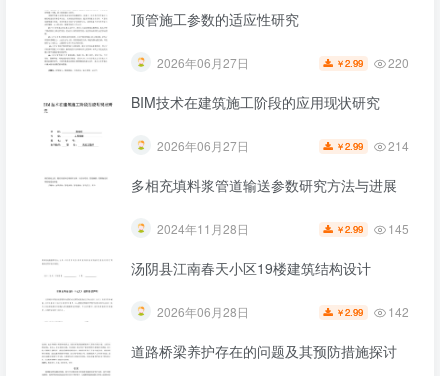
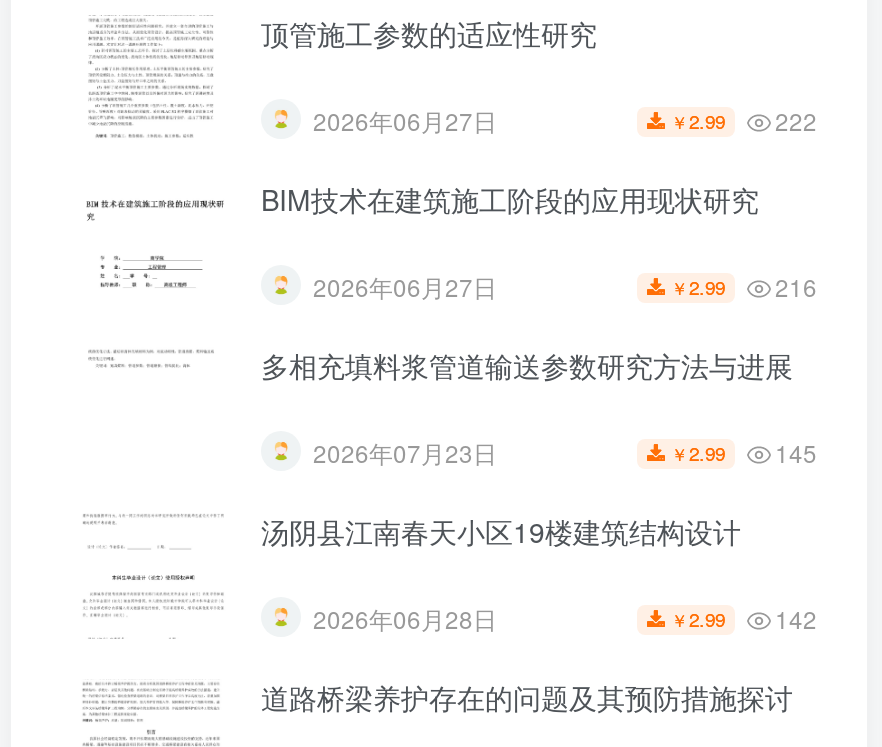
[336,54,409,71] ￥2.99 220 -> [671,103,817,137] ￥2.99 222
[336,137,409,154] ￥2.99 214 -> [671,269,817,303] ￥2.99 216
[157,220,249,237] 2024年11月28日 -> [313,435,497,469] 2026年07月23日

